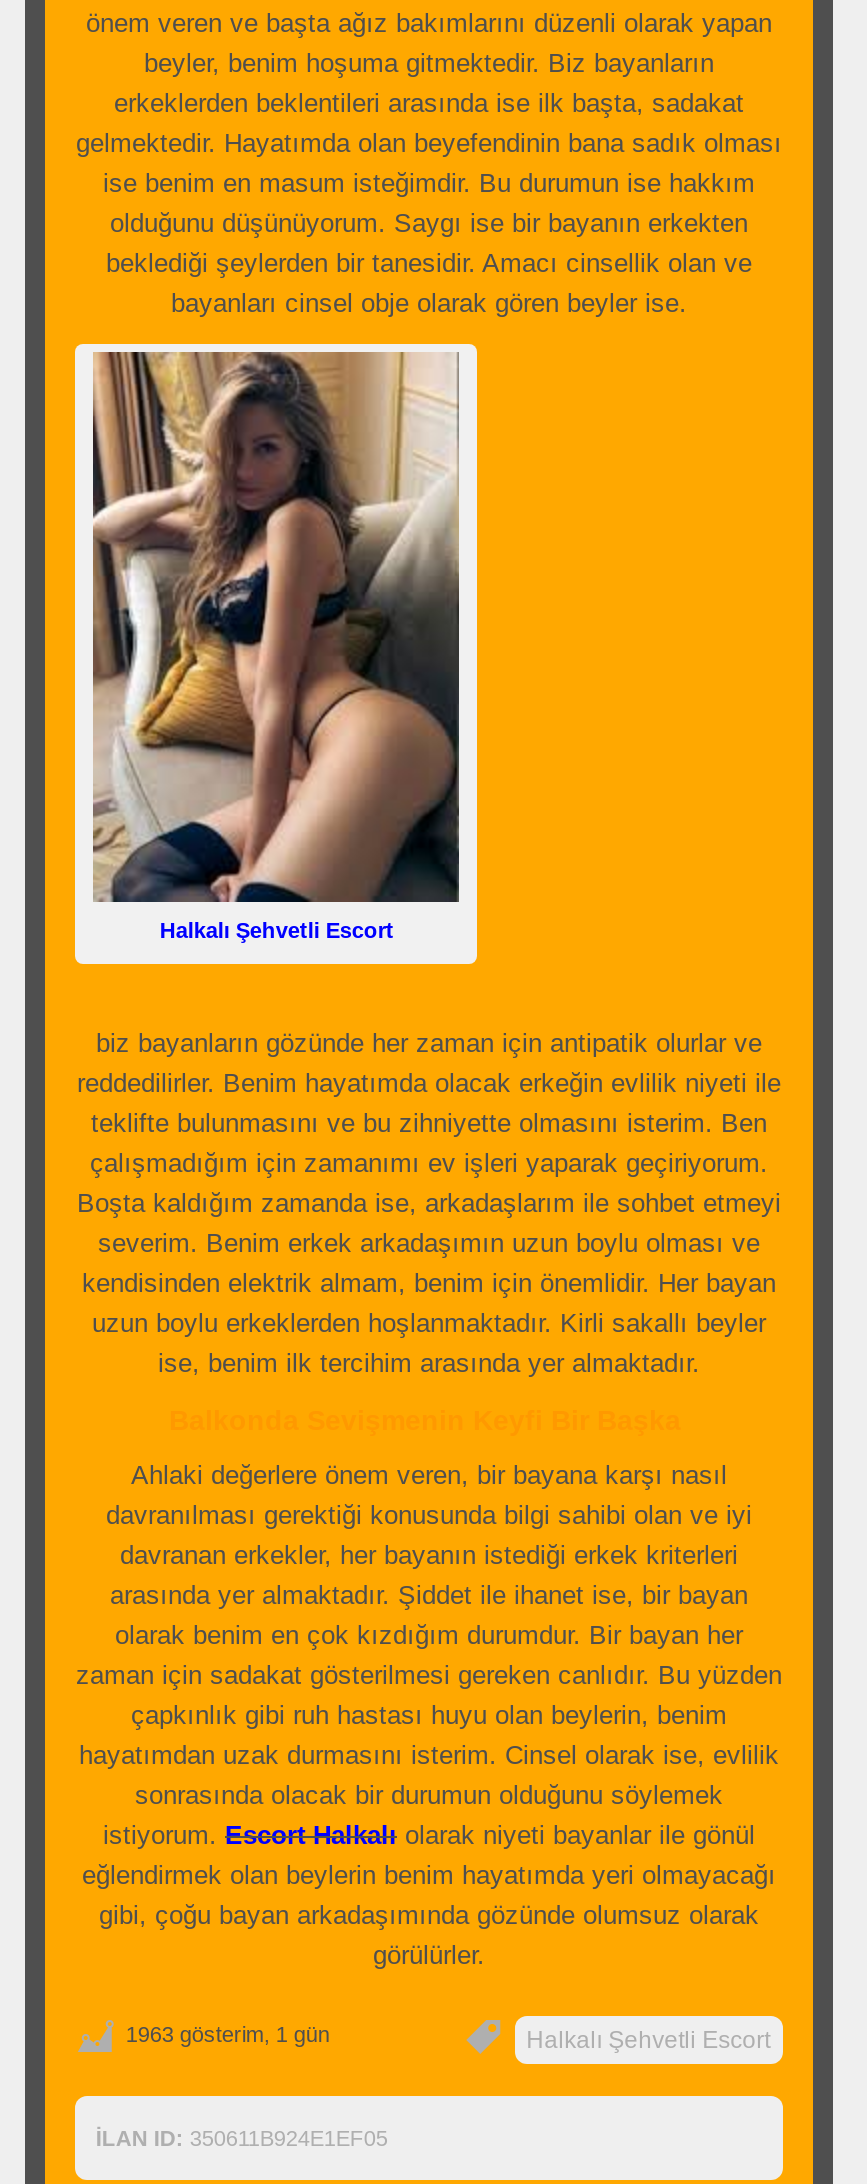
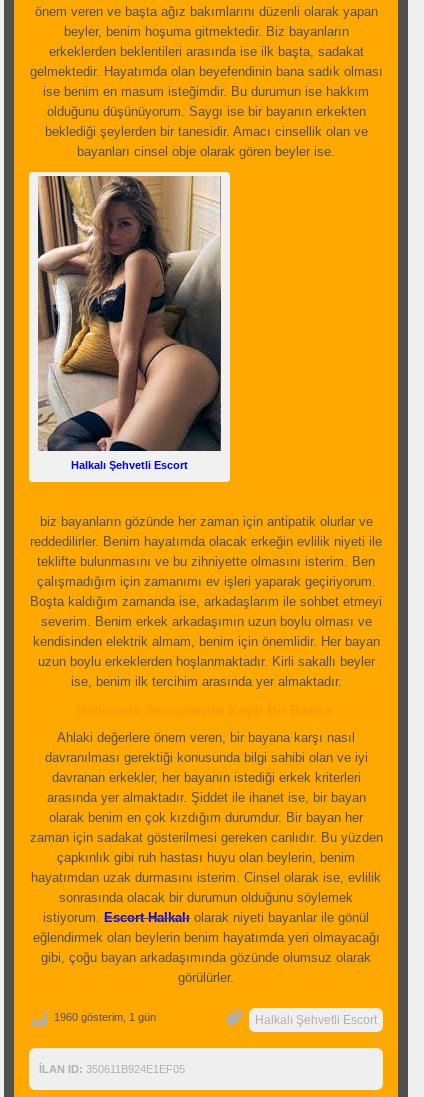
[126,2022,330,2046] 1963 gösterim, 1 gün -> [54,1011,156,1023] 1960 gösterim, 1 gün

